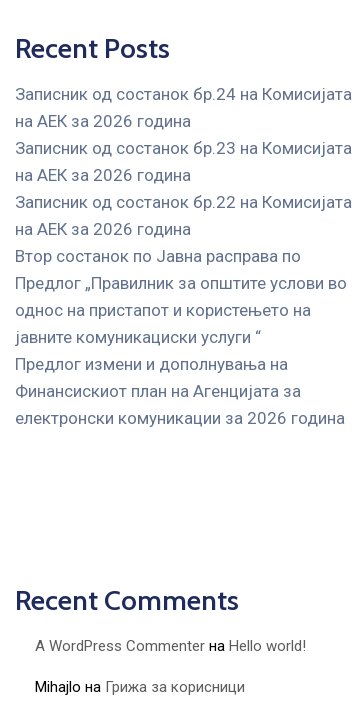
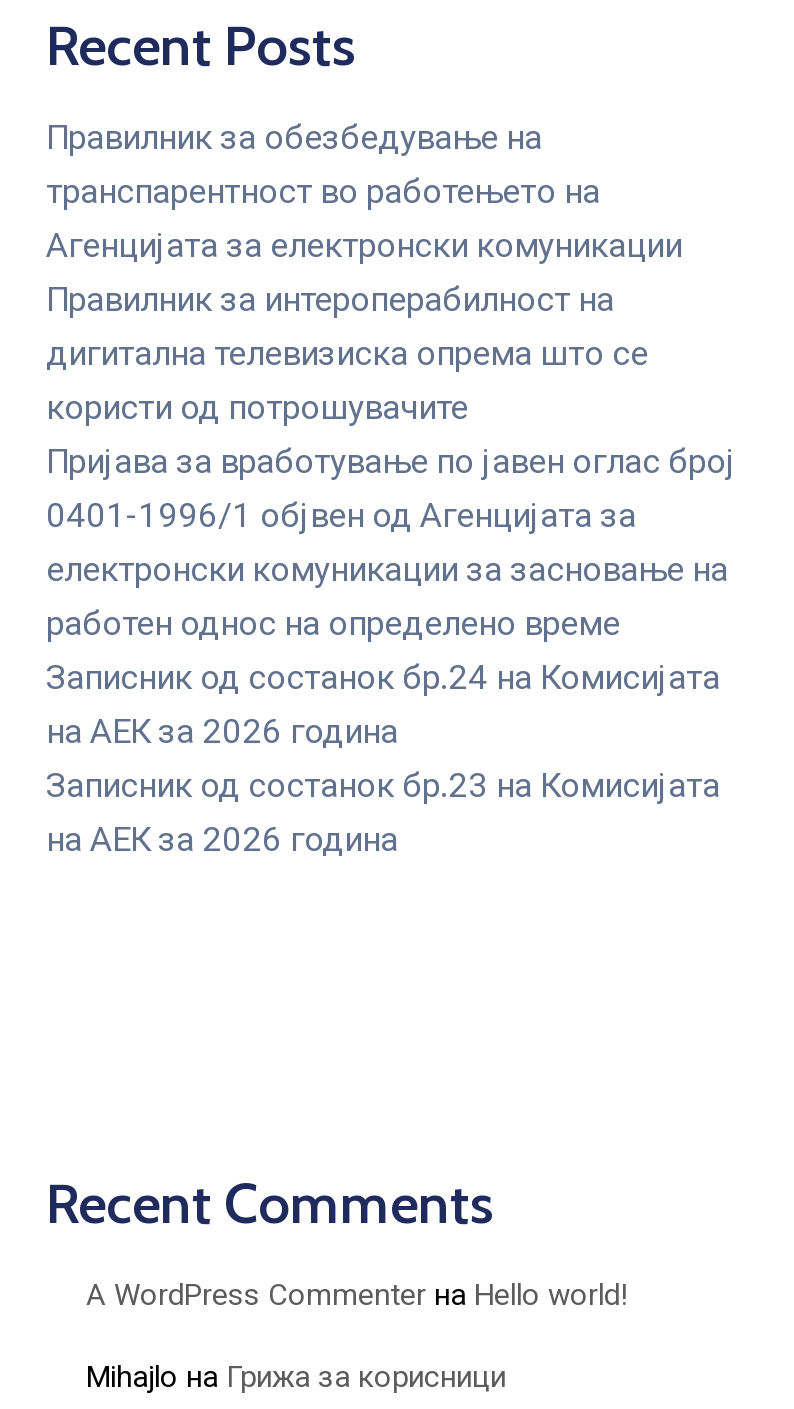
none -> [46,117,736,643] Правилник за обезбедување на | транспарентност во работењето на | Агенцијата за електронски комуникации | Правилник за интероперабилност на | дигитална телевизиска опрема што се | користи од потрошувачите | Пријава за вработување по јавен оглас број | 0401-1996/1 објвен од Агенцијата за | електронски комуникации за засновање на | работен однос на определено време
moved [15,84,352,185] -> [46,657,720,859]: Записник од состанок бр.24 на Комисијата | на АЕК за 2026 година | Записник од состанок бр.23 на Комисијата | на АЕК за 2026 година
[15,192,352,428] Записник од состанок бр.22 на Комисијата | на АЕК за 2026 година | Втор состанок по Јавна расправа по | Предлог „Правилник за општите услови во | однос на пристапот и користењето на | јавните комуникациски услуги “ | Предлог измени и дополнувања на | Финансискиот план на Агенцијата за | електронски комуникации за 2026 година -> none

